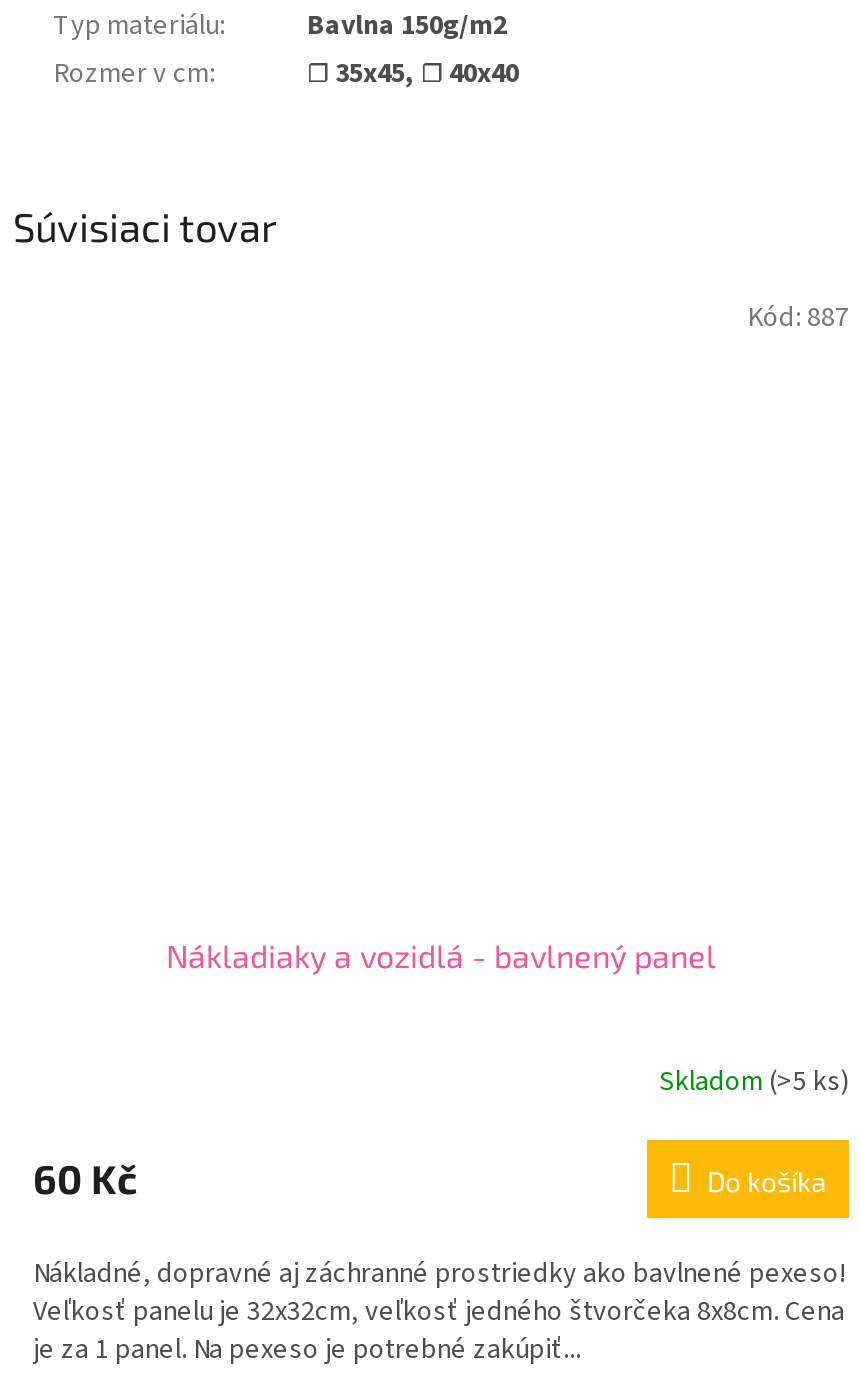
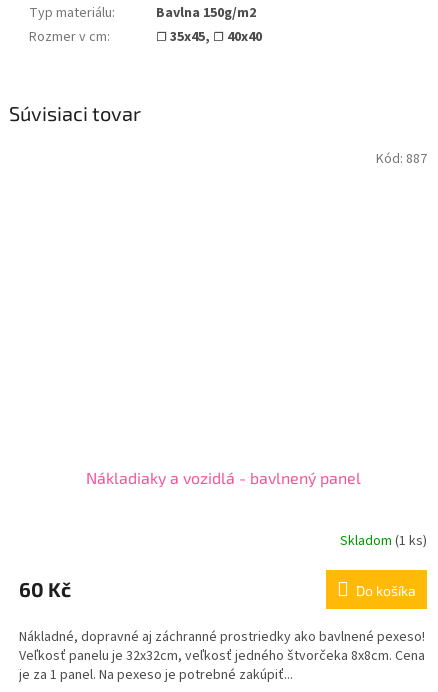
[659,1061,849,1101] Skladom (>5 ks) -> [340,530,427,550] Skladom (1 ks)

